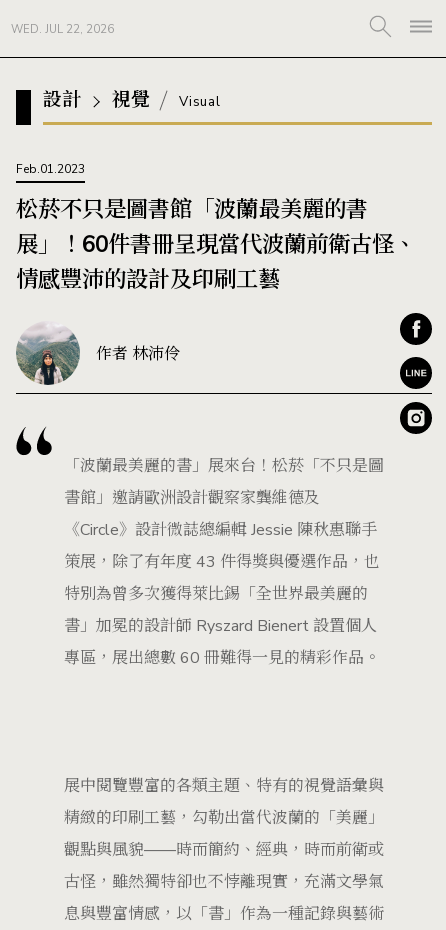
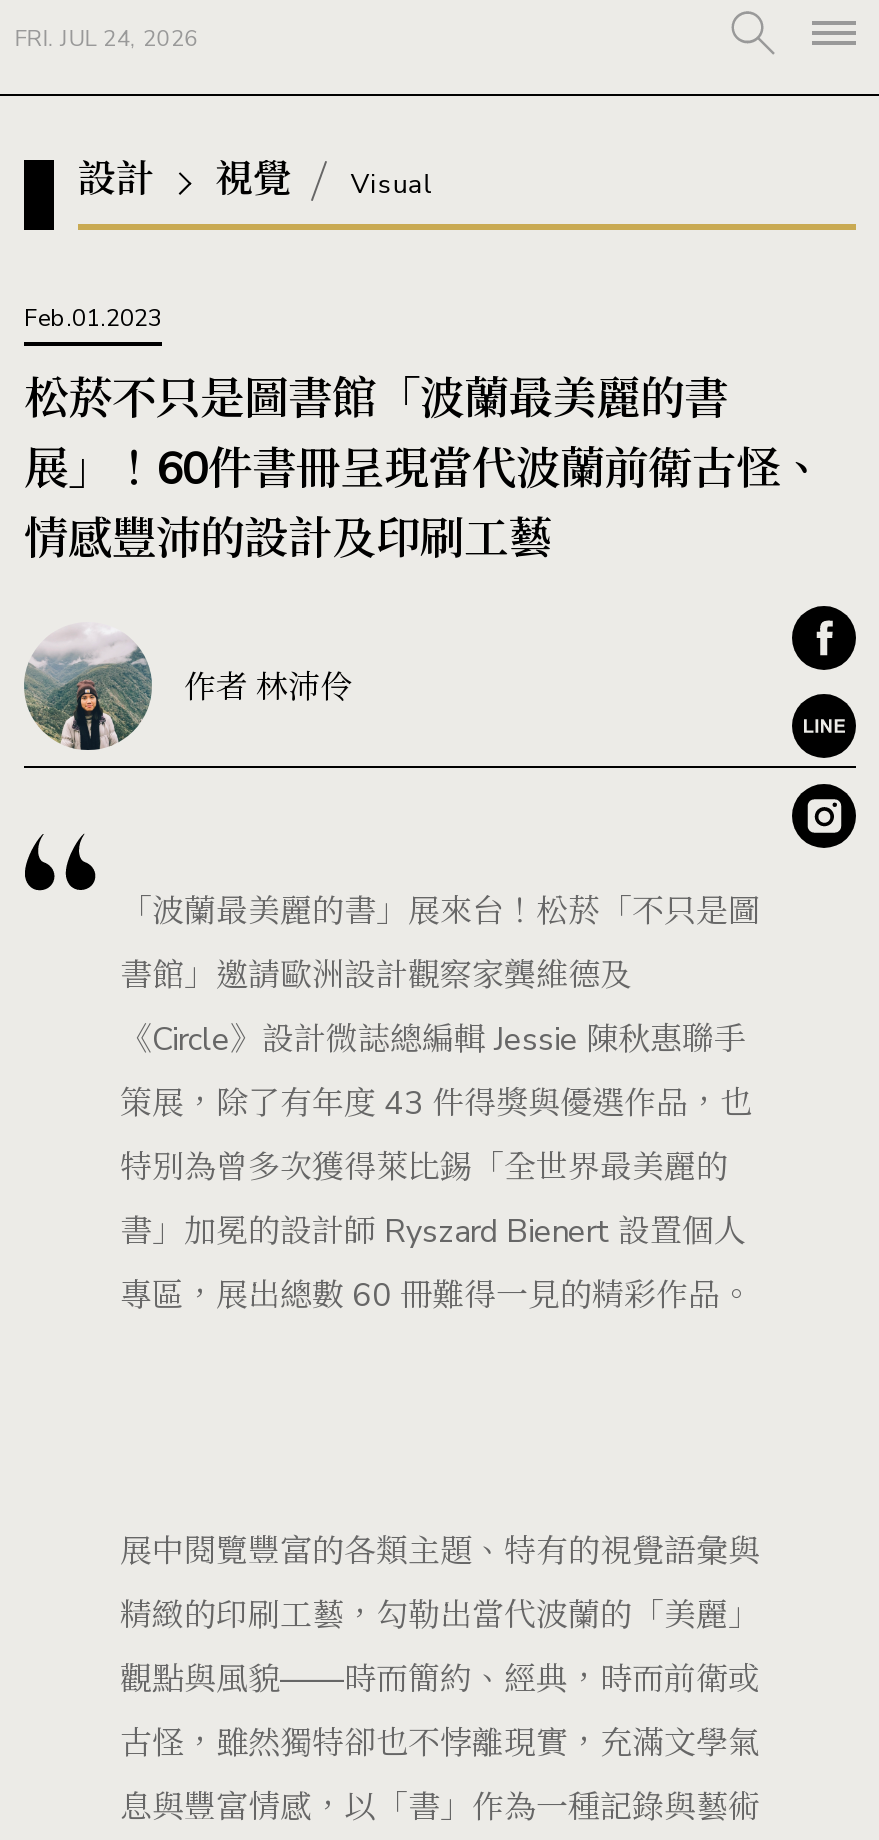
[11,22,114,37] WED. JUL 22, 2026 -> [14,24,198,54] FRI. JUL 24, 2026

